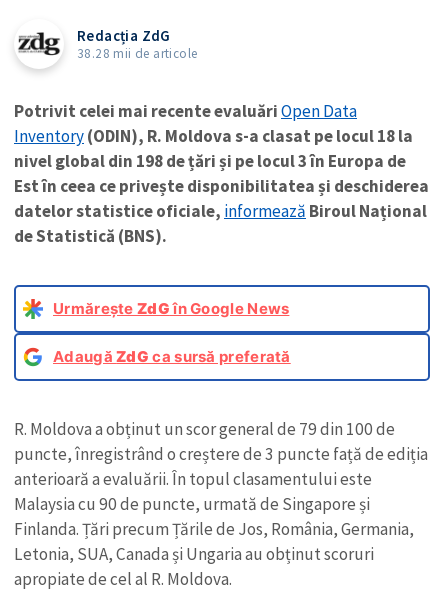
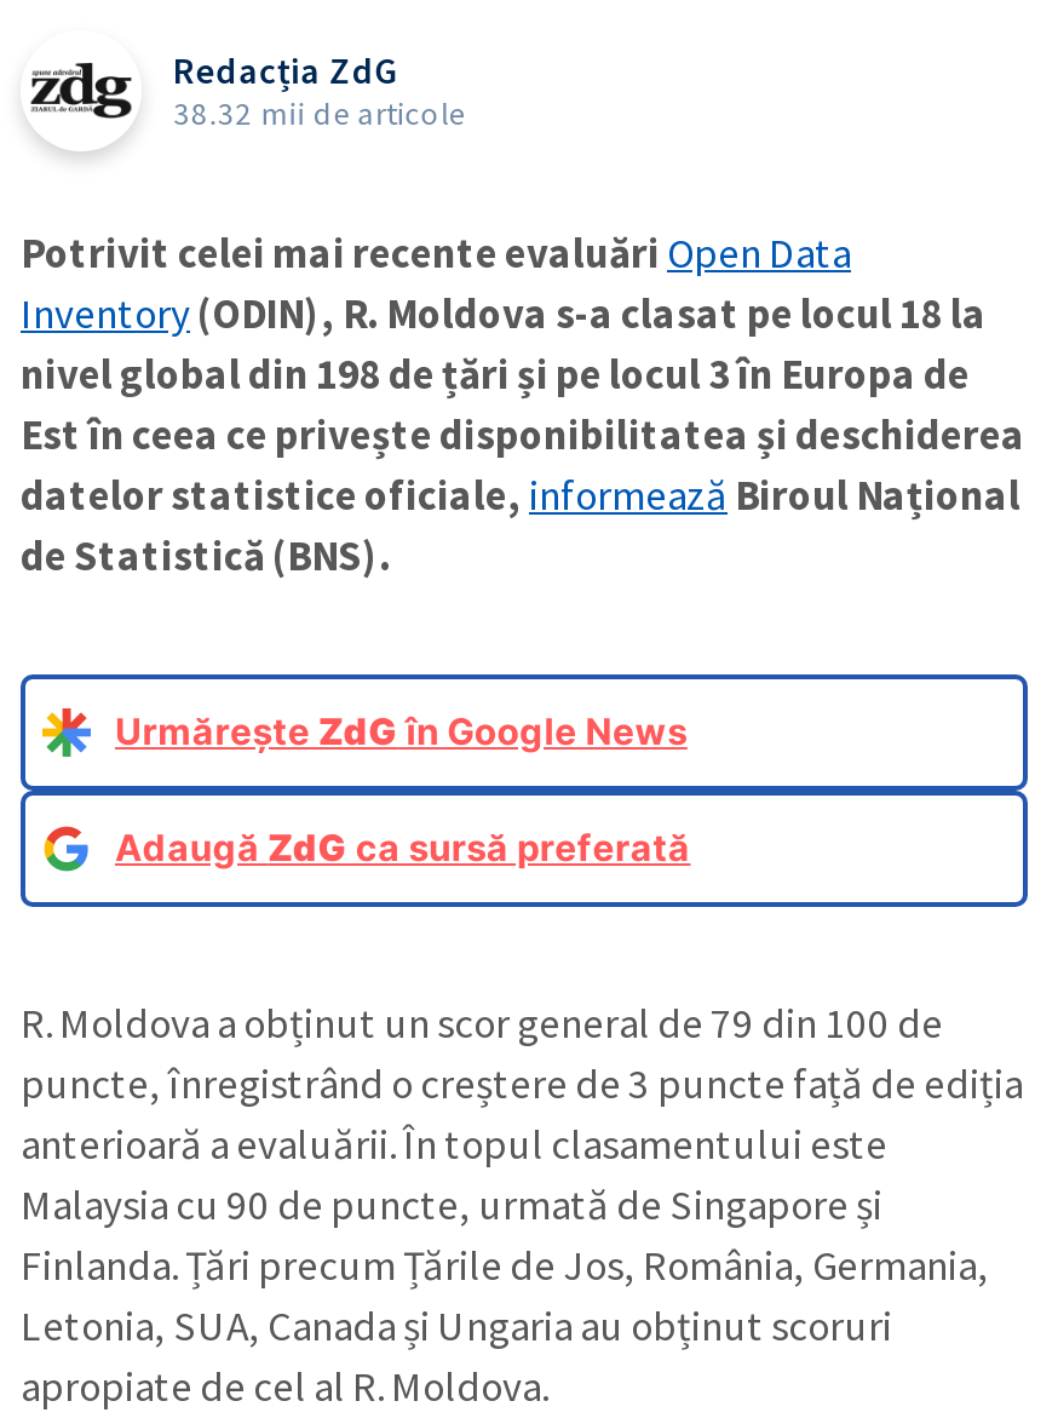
[77,45,197,62] 38.28 mii de articole -> [173,93,465,135] 38.32 mii de articole

